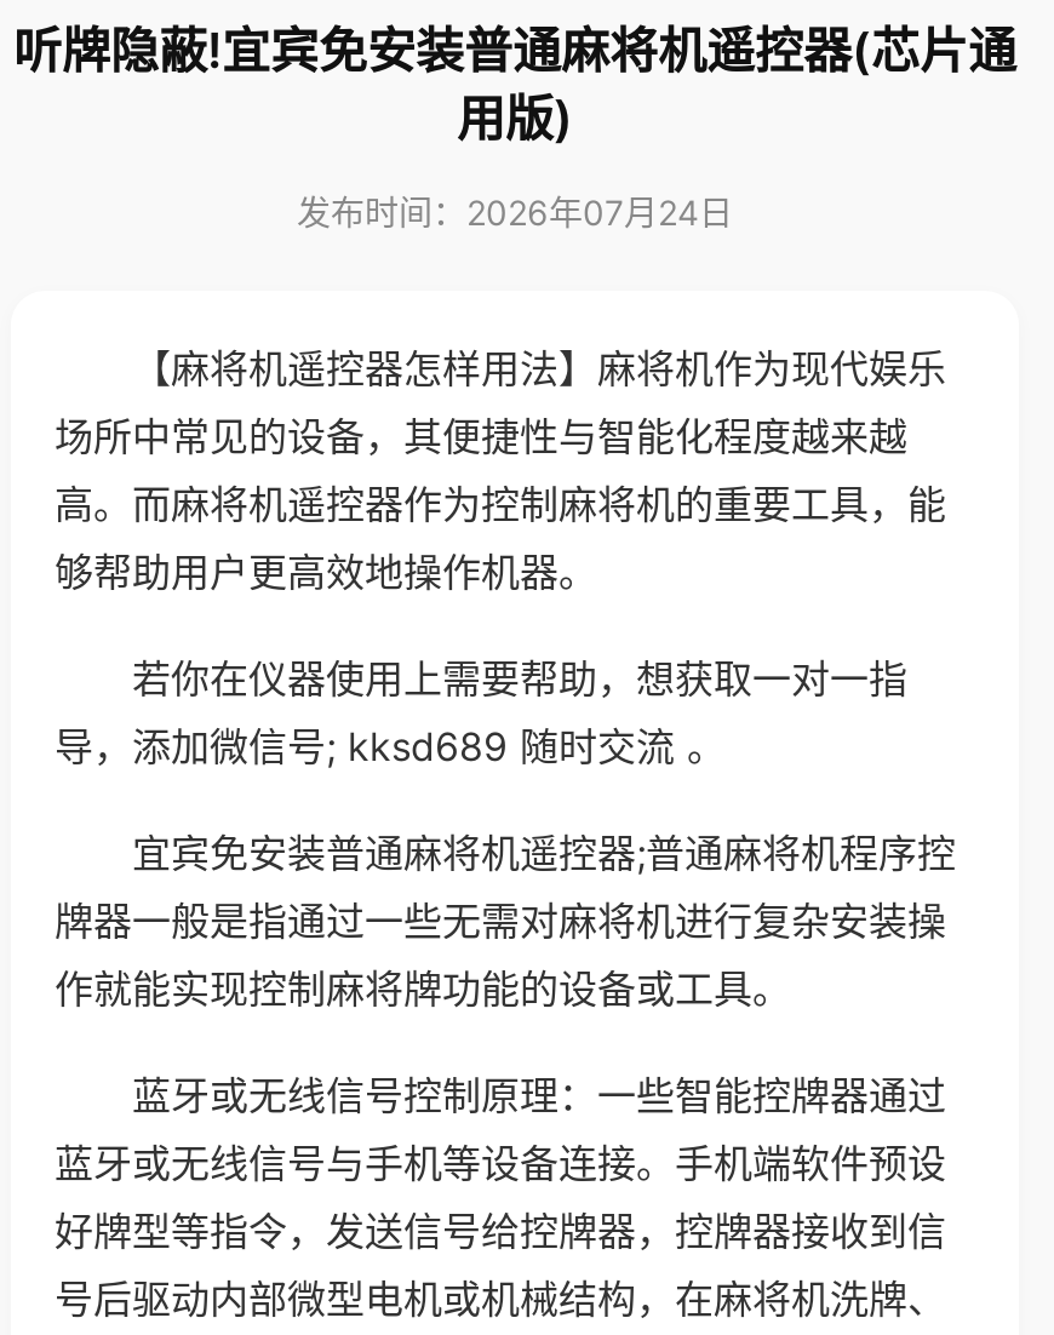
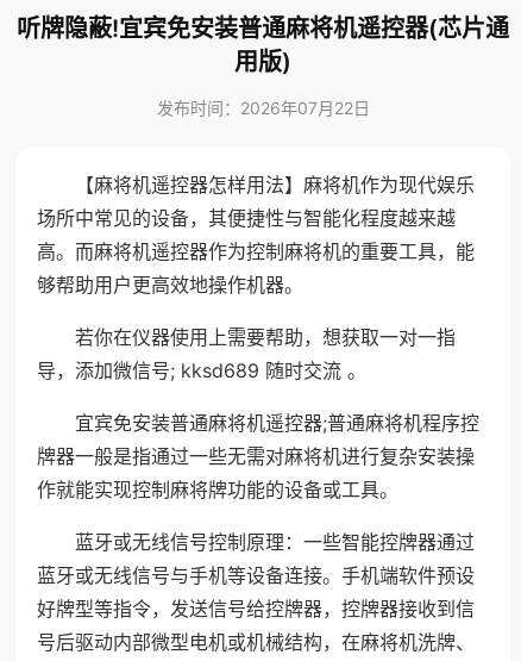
[297,191,733,233] 发布时间：2026年07月24日 -> [156,98,369,118] 发布时间：2026年07月22日

